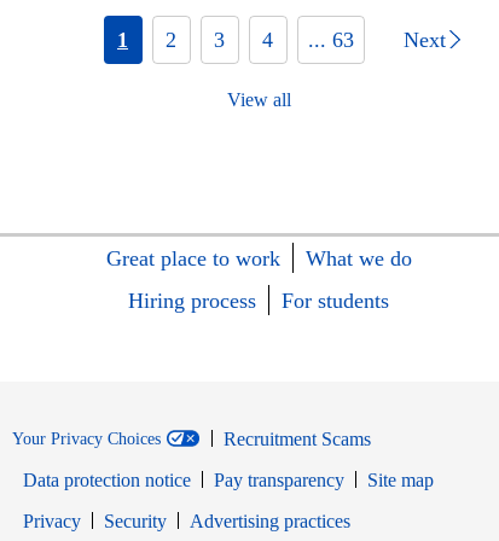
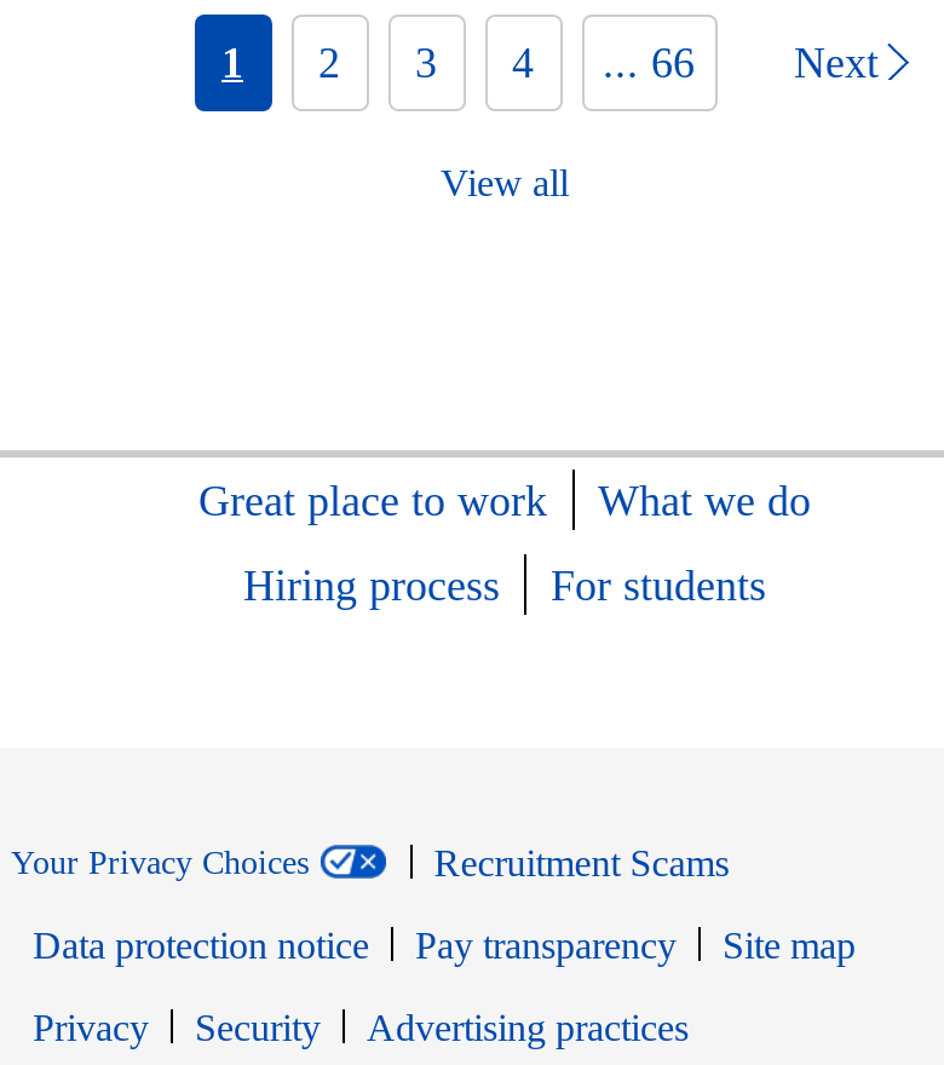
[117,27,353,51] 1 2 3 4 ... 63 -> [221,38,695,86] 1 2 3 4 ... 66

